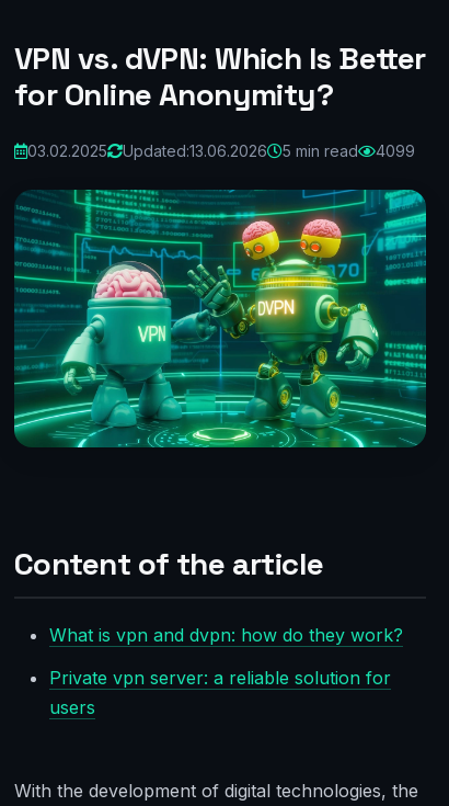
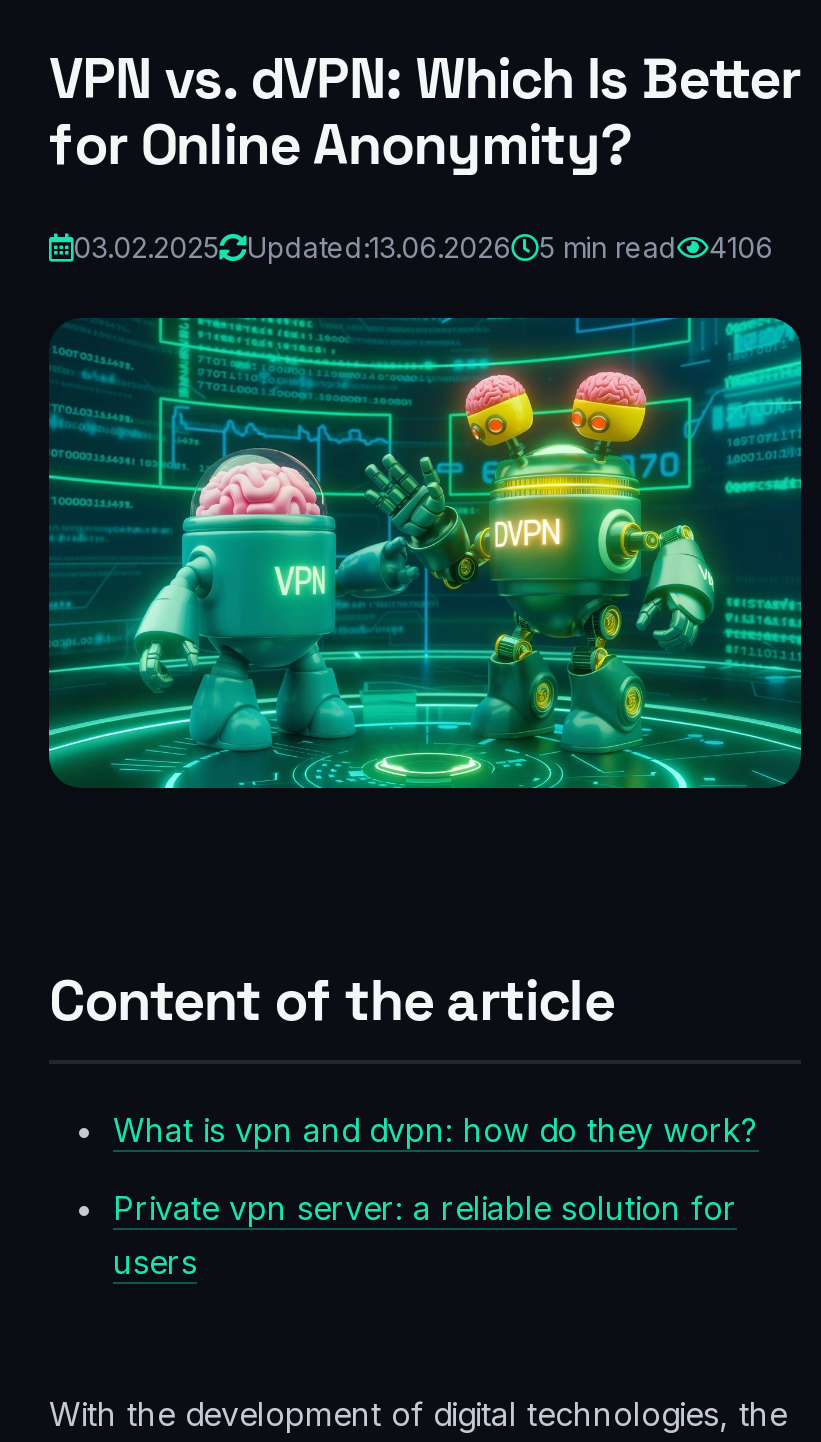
[27,141,415,160] 03.02.2025 Updated:13.06.2026 5 min read 4099 -> [73,230,773,264] 03.02.2025 Updated:13.06.2026 5 min read 4106

